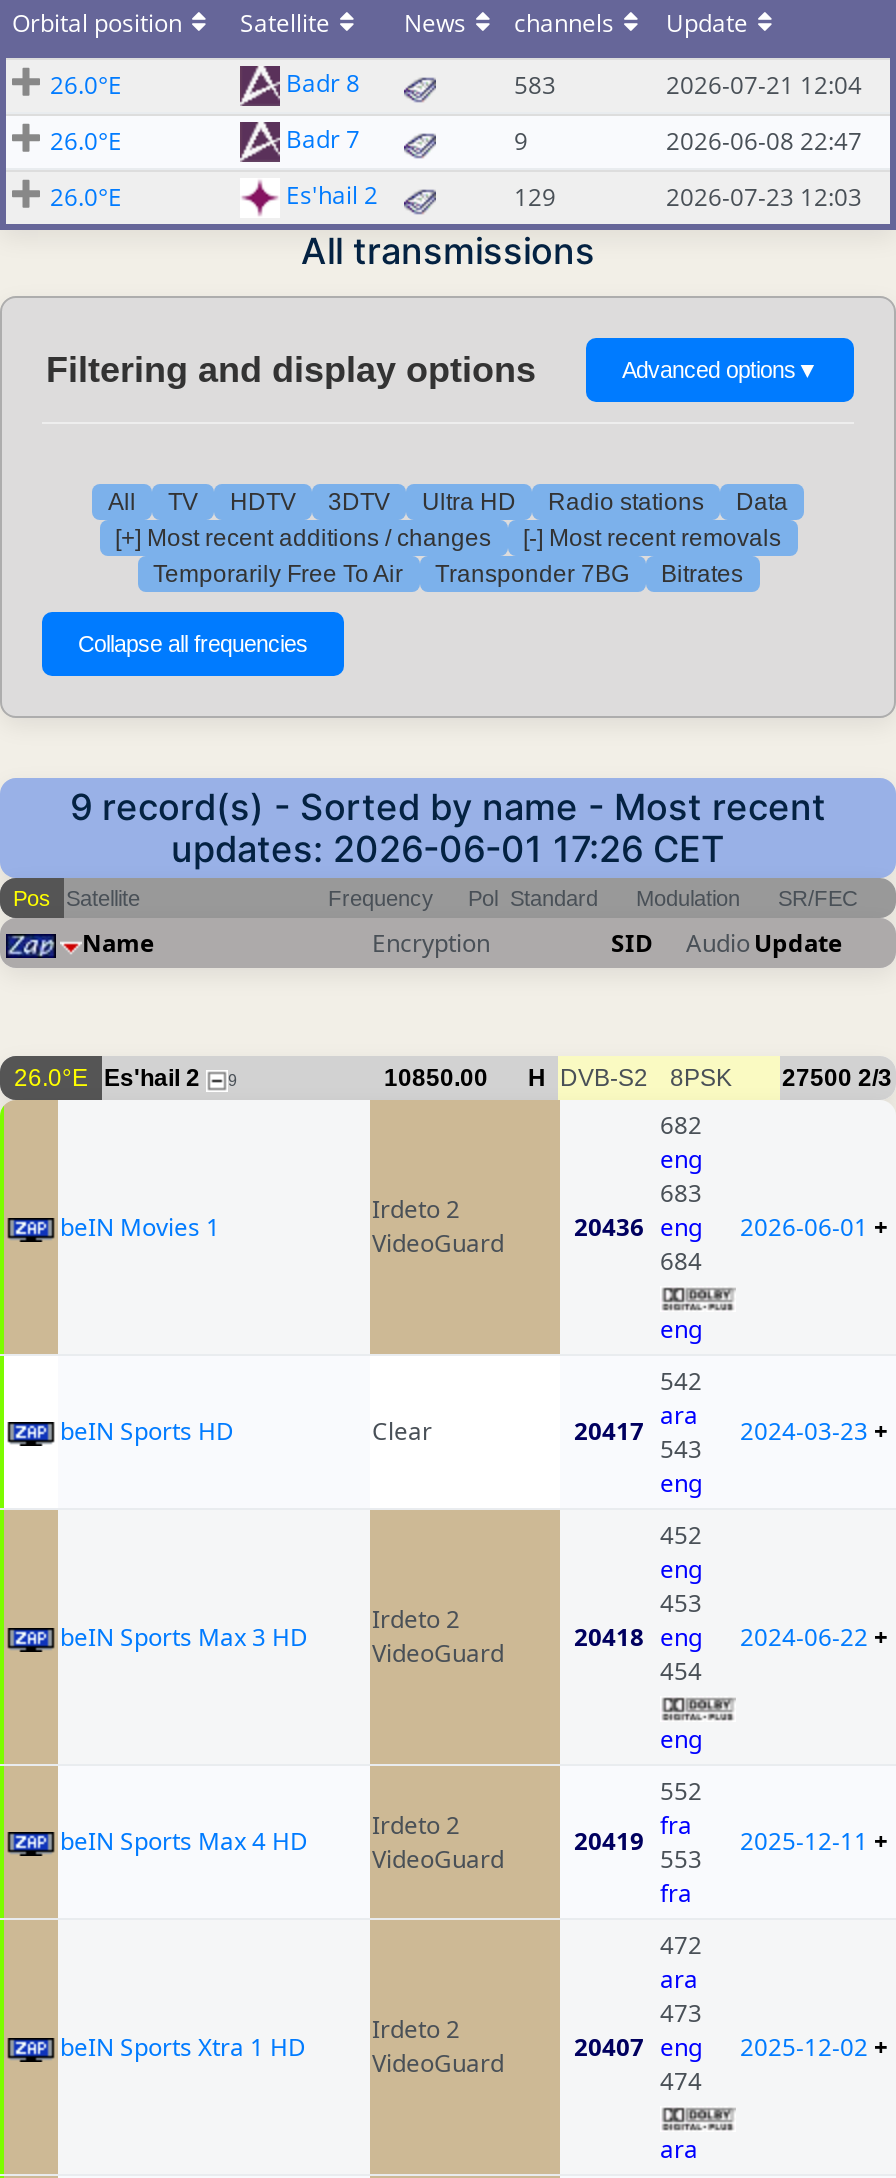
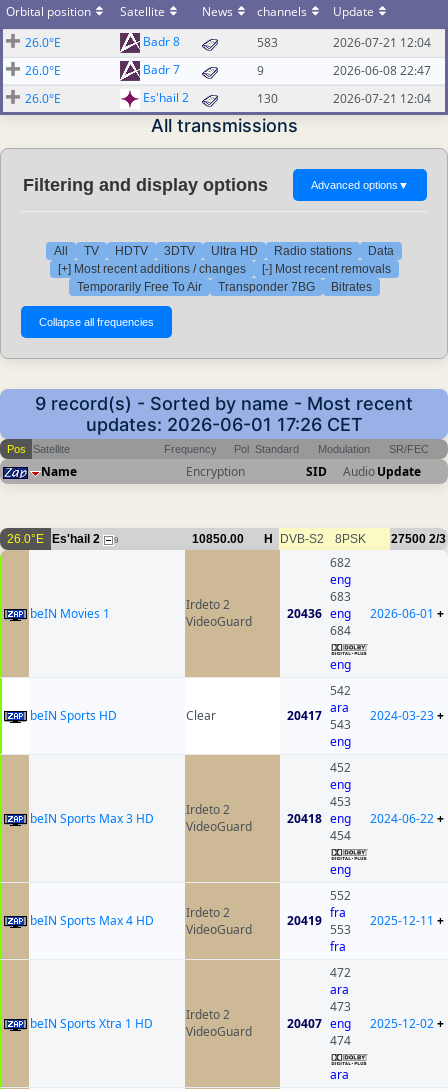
[514,181,556,215] 129 -> [257,90,278,107] 130
[666,181,862,215] 2026-07-23 12:03 -> [333,90,431,107] 2026-07-21 12:04

